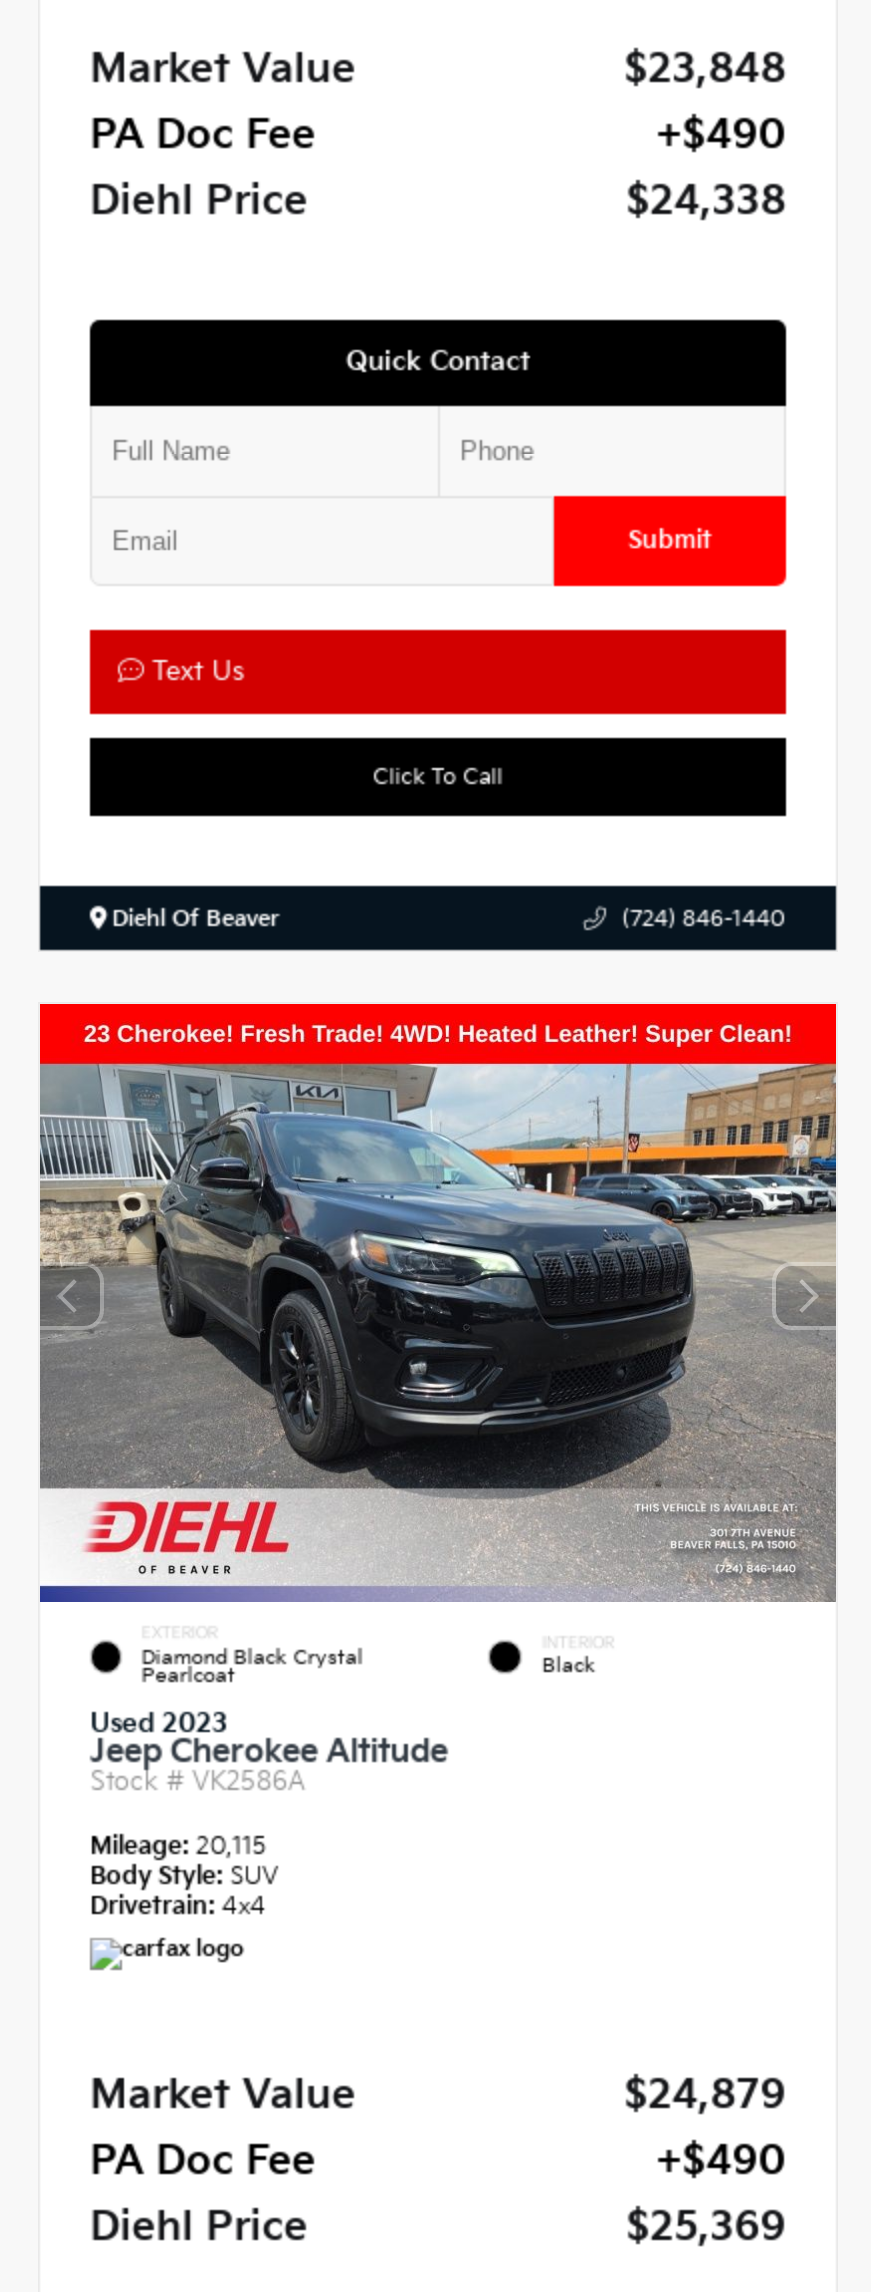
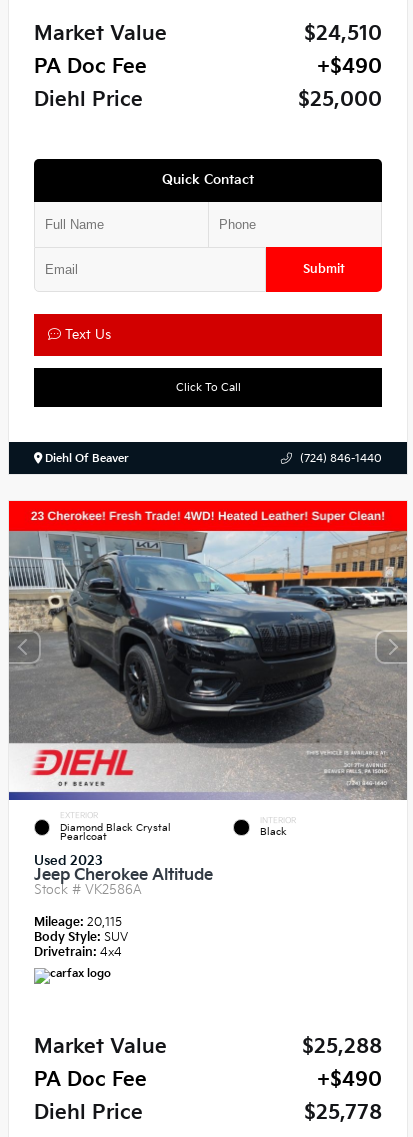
[624,46,786,94] $23,848 -> [304,22,382,46] $24,510
[626,178,786,226] $24,338 -> [298,88,382,112] $25,000
[624,2072,786,2120] $24,879 -> [302,1035,382,1059] $25,288
[626,2204,786,2252] $25,369 -> [304,1101,382,1125] $25,778

